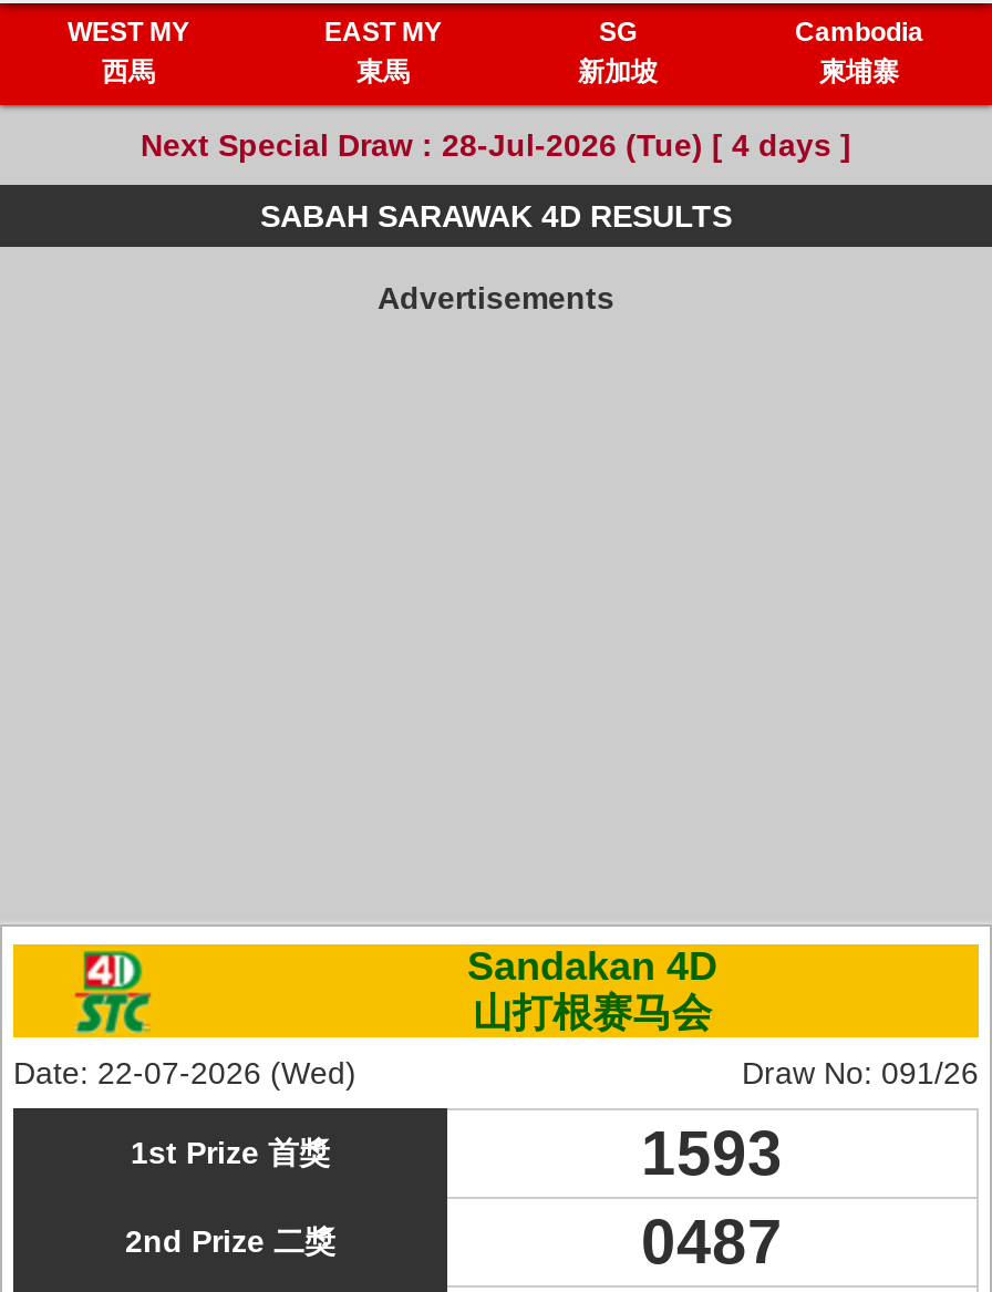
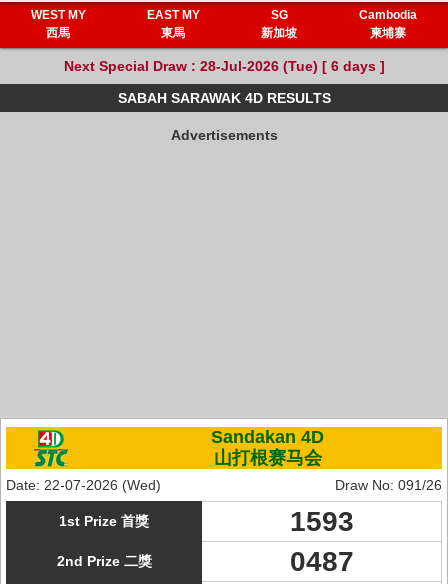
[141,127,851,163] Next Special Draw : 28-Jul-2026 (Tue) [ 4 days ] -> [63,58,384,74] Next Special Draw : 28-Jul-2026 (Tue) [ 6 days ]

